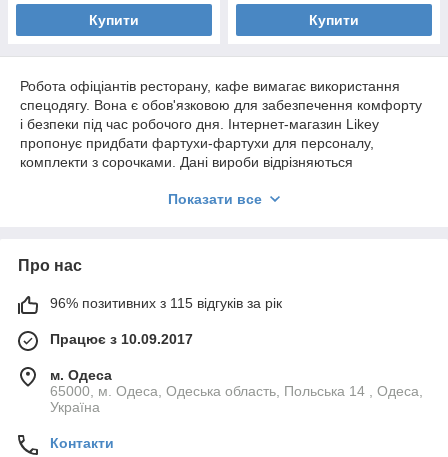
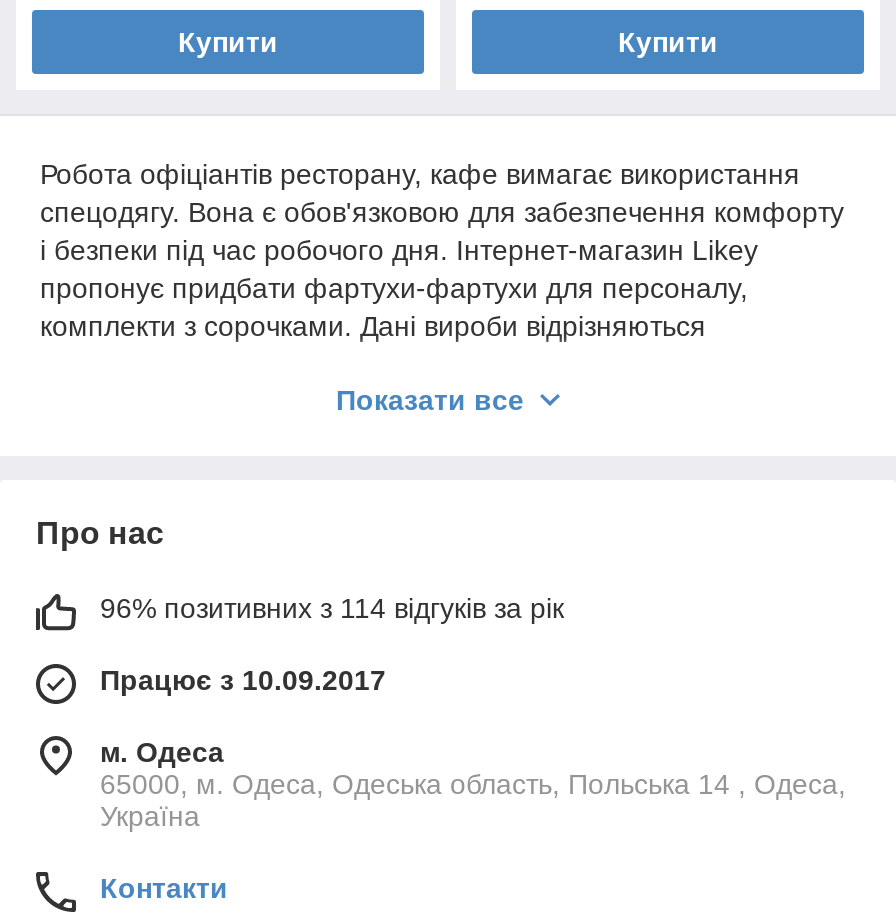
[50,295,282,311] 96% позитивних з 115 відгуків за рік -> [100,592,564,624] 96% позитивних з 114 відгуків за рік

